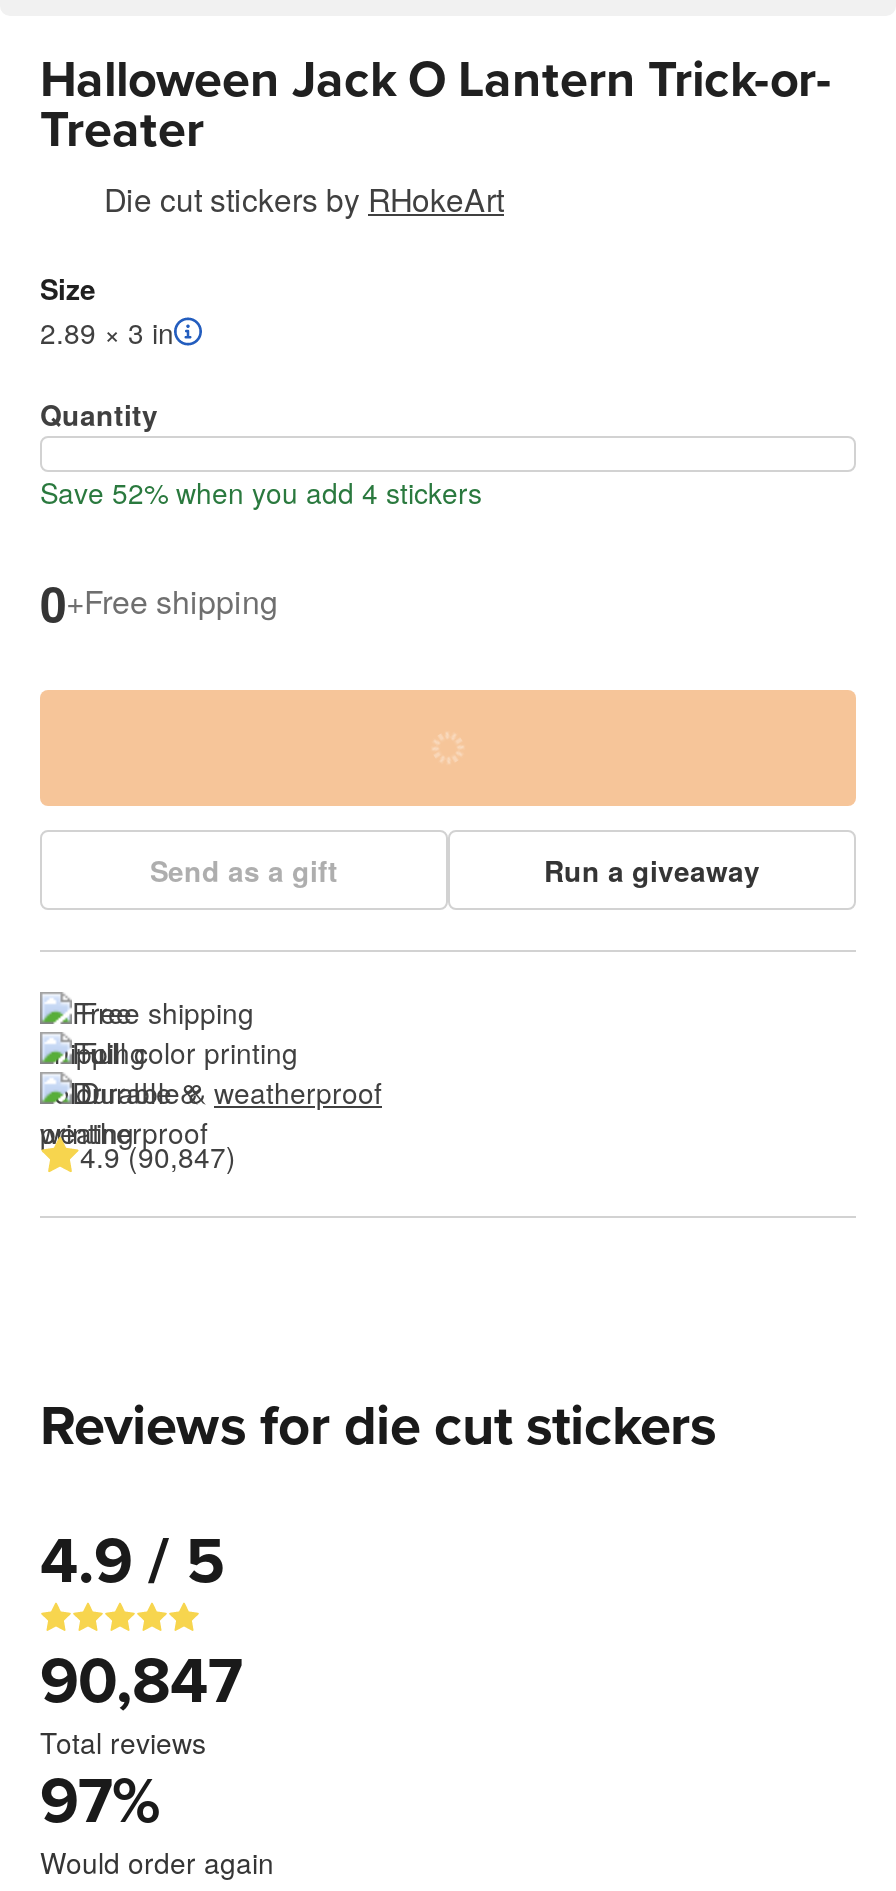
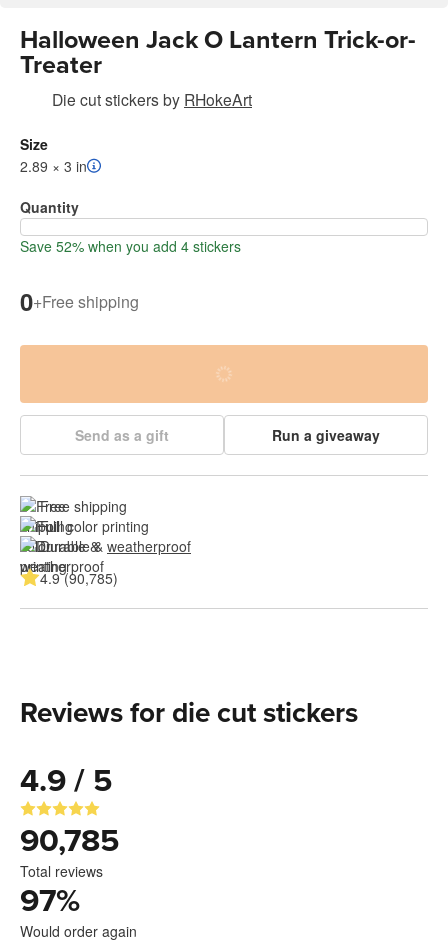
[80,1135,236,1175] 4.9 (90,847) -> [40,568,118,588] 4.9 (90,785)
[40,1643,242,1719] 90,847 -> [20,822,119,860] 90,785

